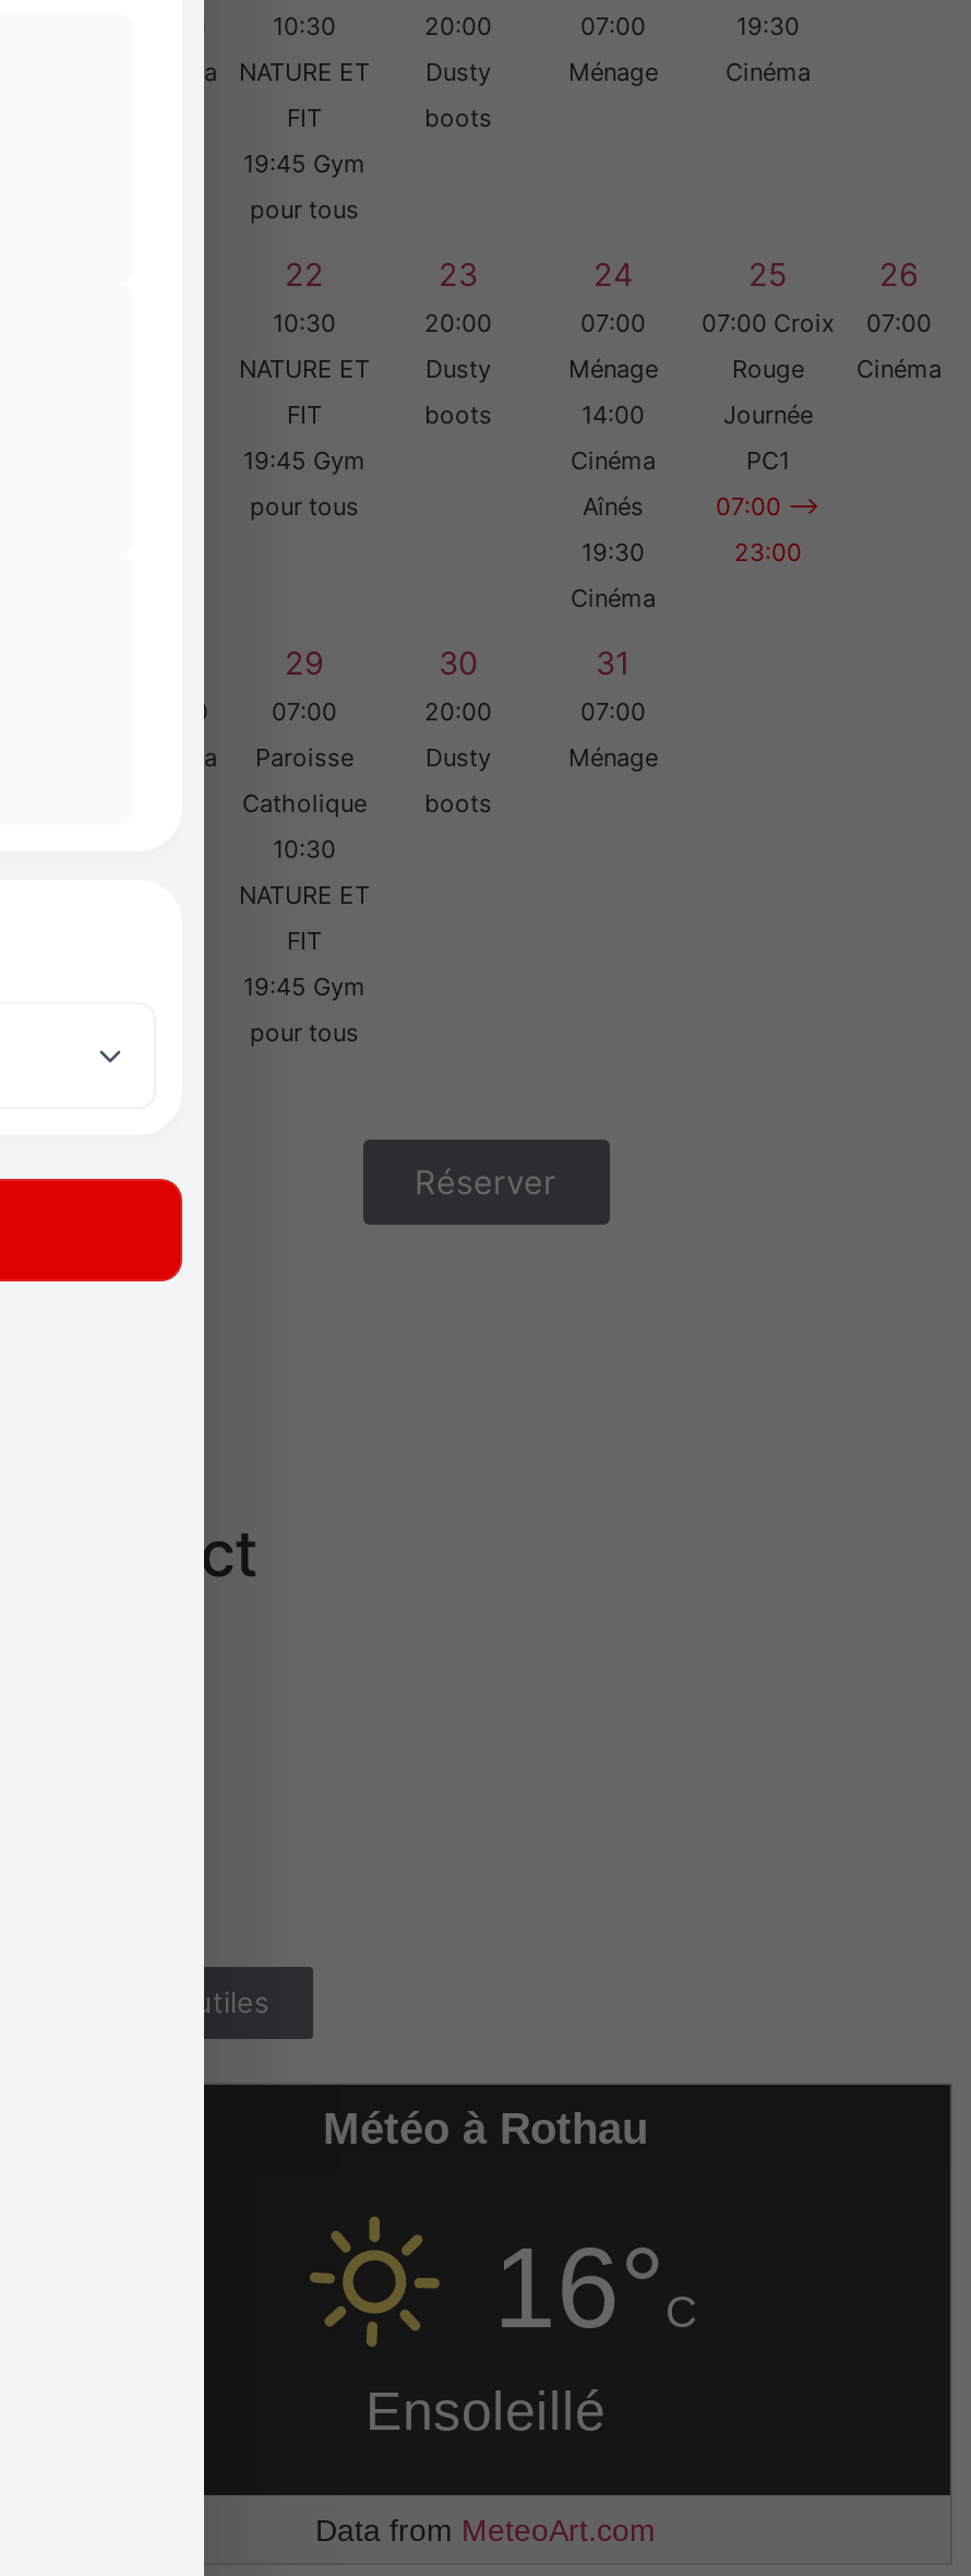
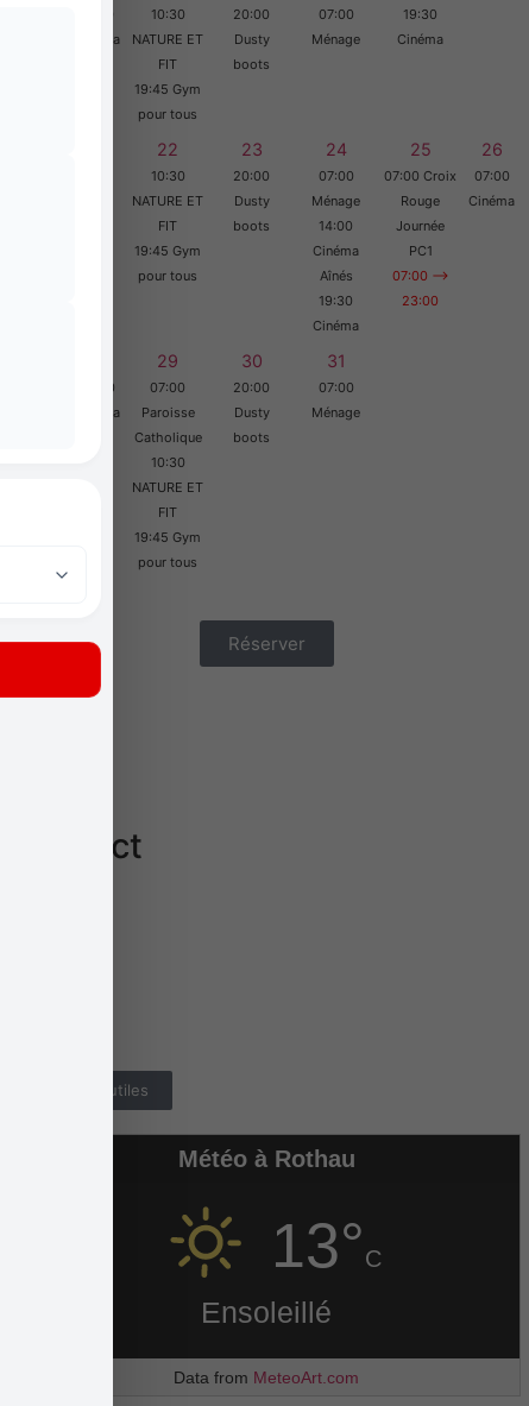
[493,2224,696,2350] 16°C -> [270,1211,381,1280] 13°C

